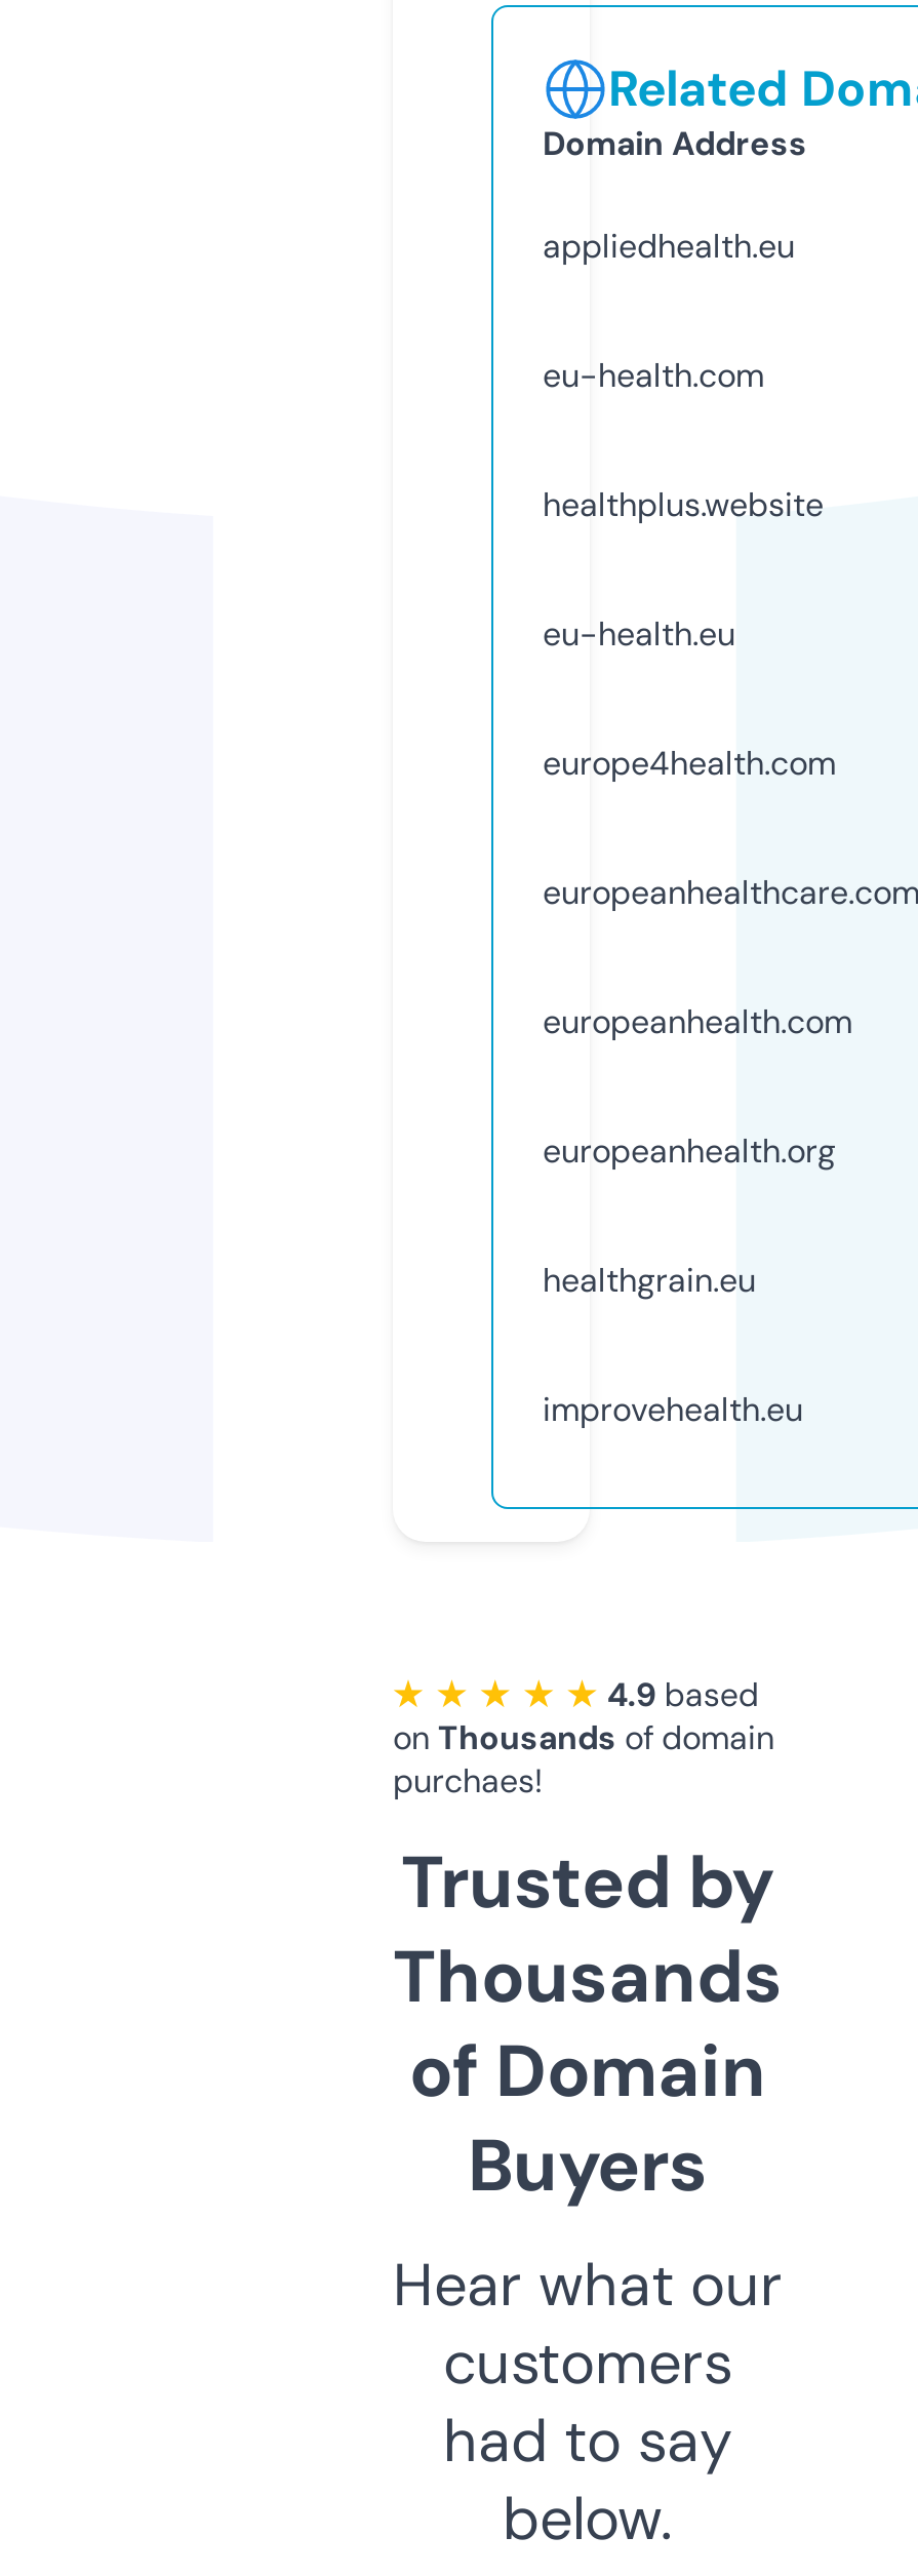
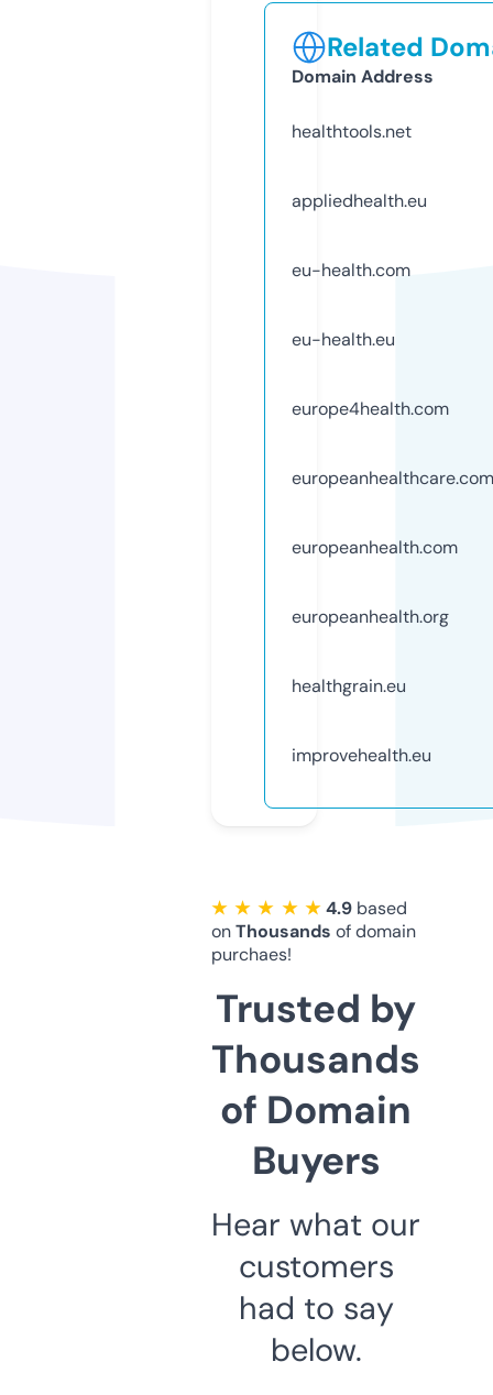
none -> [292,120,412,143] healthtools.net
moved [543,224,795,397] -> [292,189,427,281]: appliedhealth.eu | eu-health.com
[543,483,824,526] healthplus.website -> none

